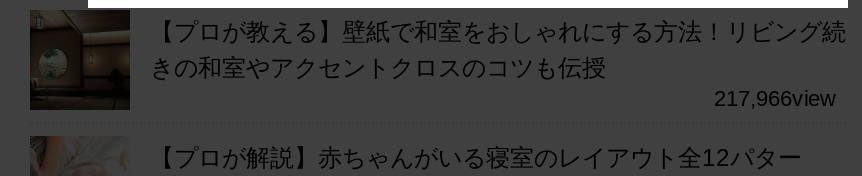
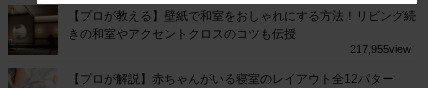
[714,86,836,110] 217,966view -> [350,43,411,55] 217,955view

